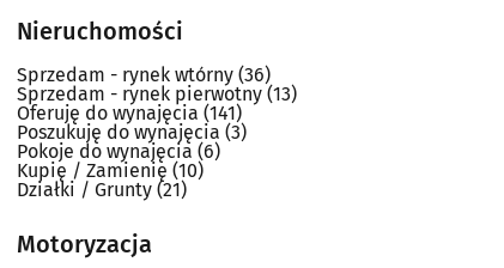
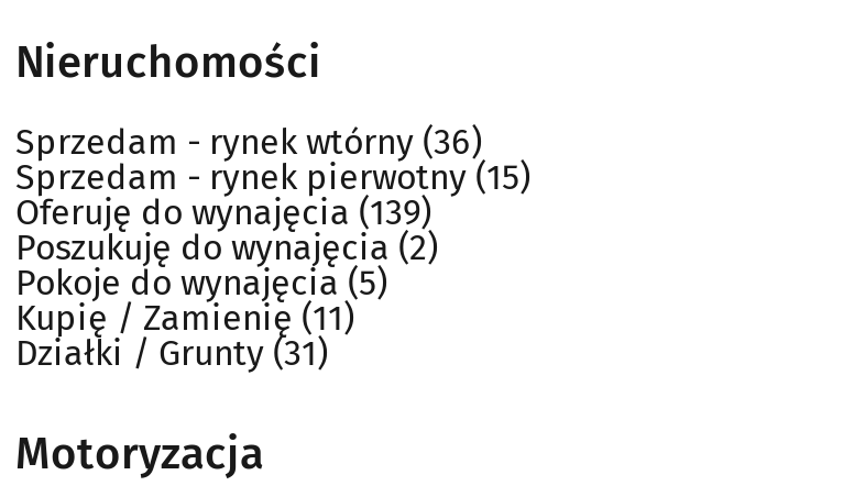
[17,82,297,105] Sprzedam - rynek pierwotny(13) -> [15,155,530,197] Sprzedam - rynek pierwotny(15)
[17,101,242,124] Oferuję do wynajęcia(141) -> [15,190,431,232] Oferuję do wynajęcia(139)
[17,120,247,143] Poszukuję do wynajęcia(3) -> [15,225,438,267] Poszukuję do wynajęcia(2)
[17,139,220,162] Pokoje do wynajęcia (6) -> [15,261,387,302] Pokoje do wynajęcia (5)
[17,159,204,181] Kupię / Zamienię(10) -> [15,296,354,338] Kupię / Zamienię(11)
[17,178,187,200] Działki / Grunty(21) -> [15,331,328,373] Działki / Grunty(31)

